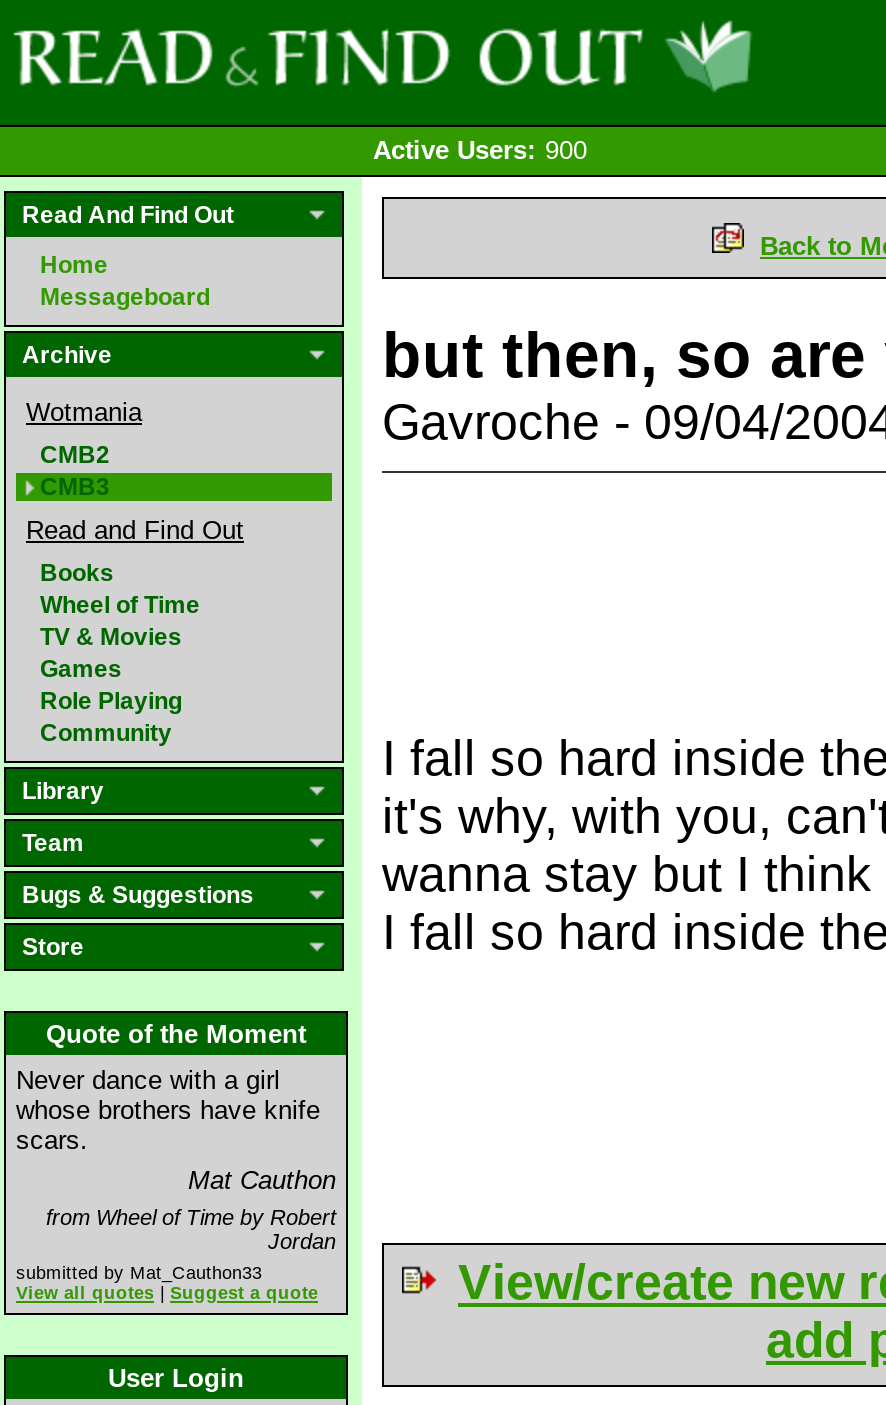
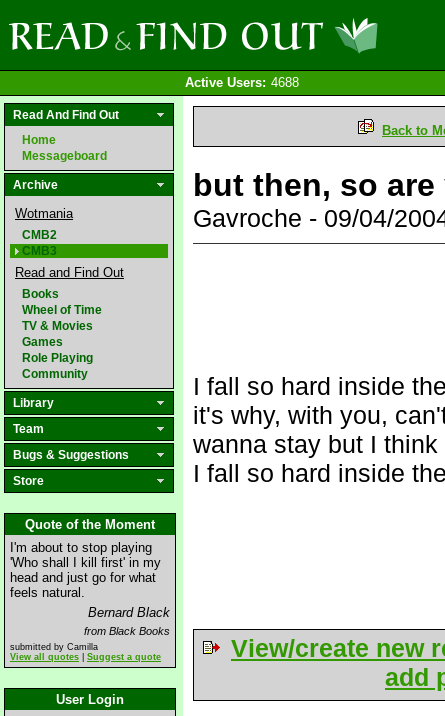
[373,135,587,165] Active Users: 900 -> [185,75,299,90] Active Users: 4688
[16,1065,336,1283] Never dance with a girl | whose brothers have knife | scars. | Mat Cauthon | from Wheel of Time by Robert | Jordan | submitted by Mat_Cauthon33 -> [10,540,170,652] I'm about to stop playing | 'Who shall I kill first' in my | head and just go for what | feels natural. | Bernard Black | from Black Books | submitted by Camilla

